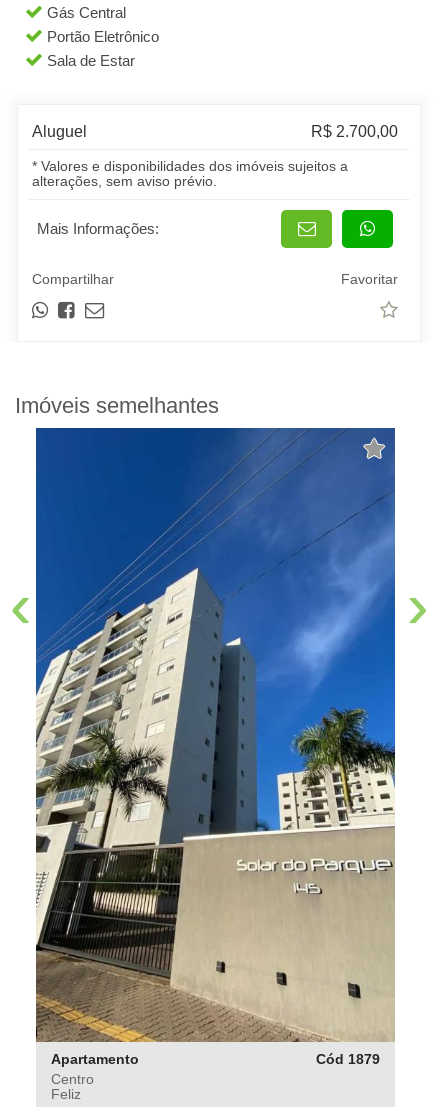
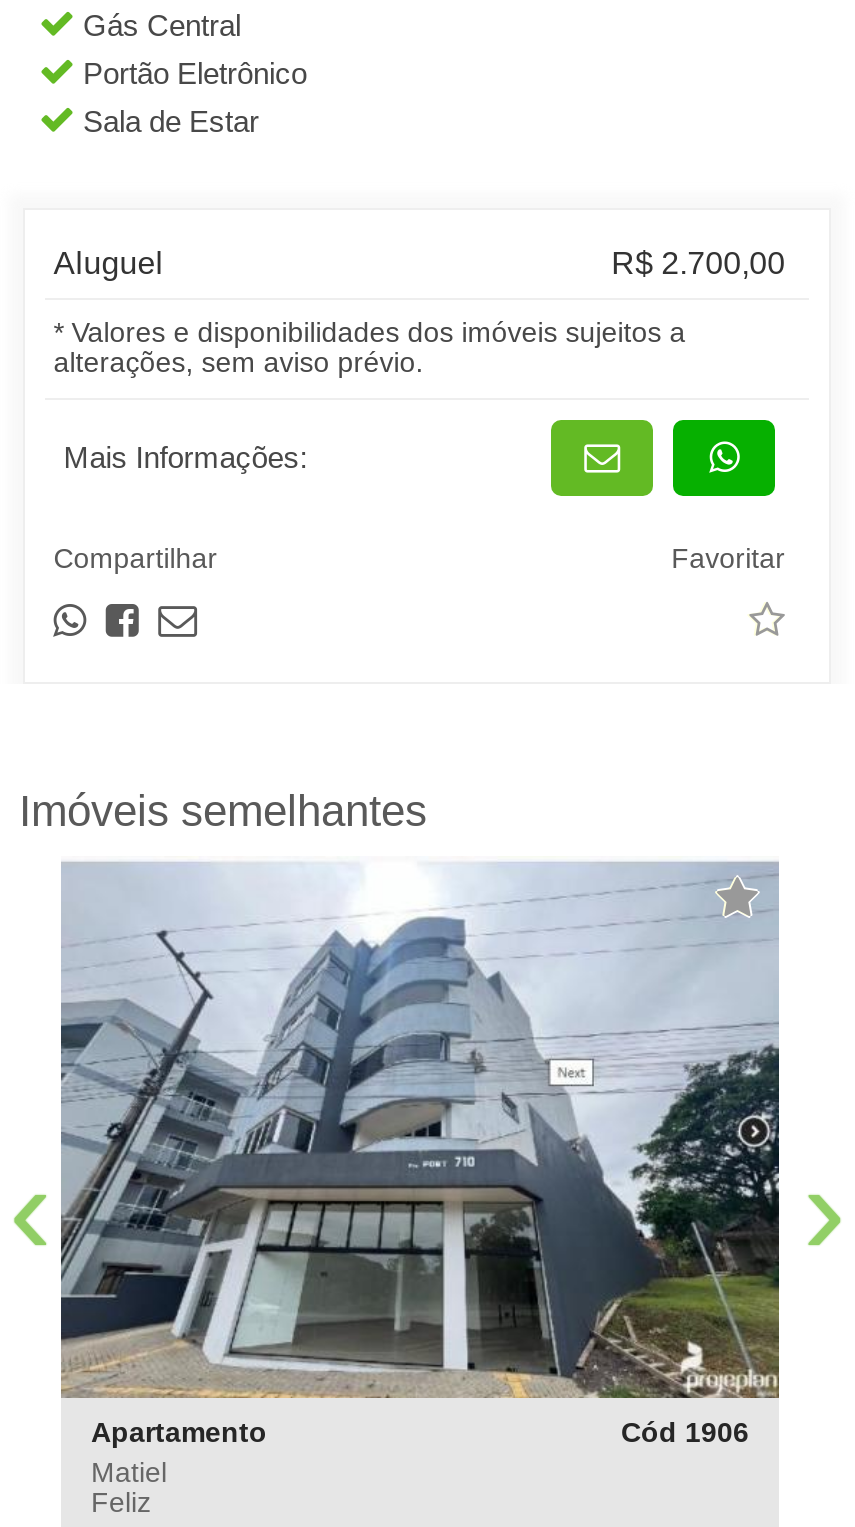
[35,427,396,1087] [image] | Cód 1879 | Centro -> [59,856,781,1487] [image] | Cód 1906 | Matiel

